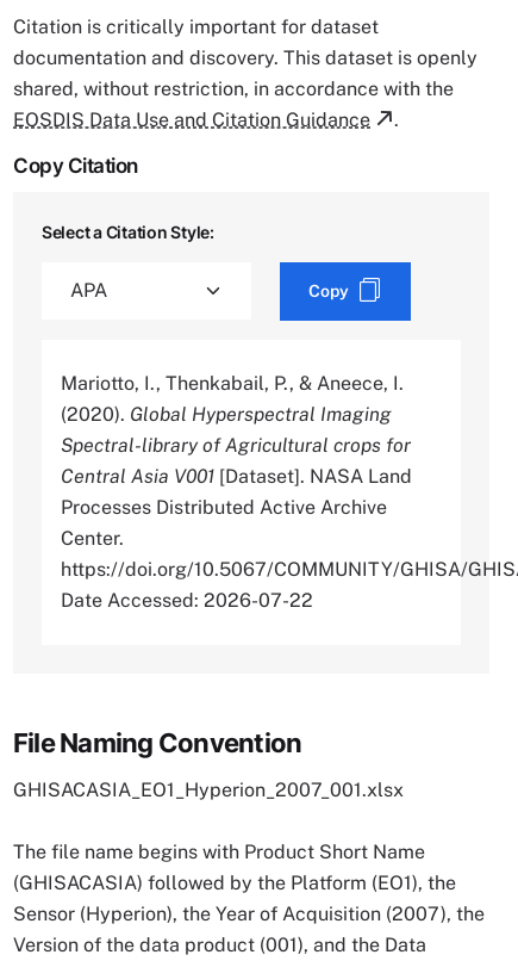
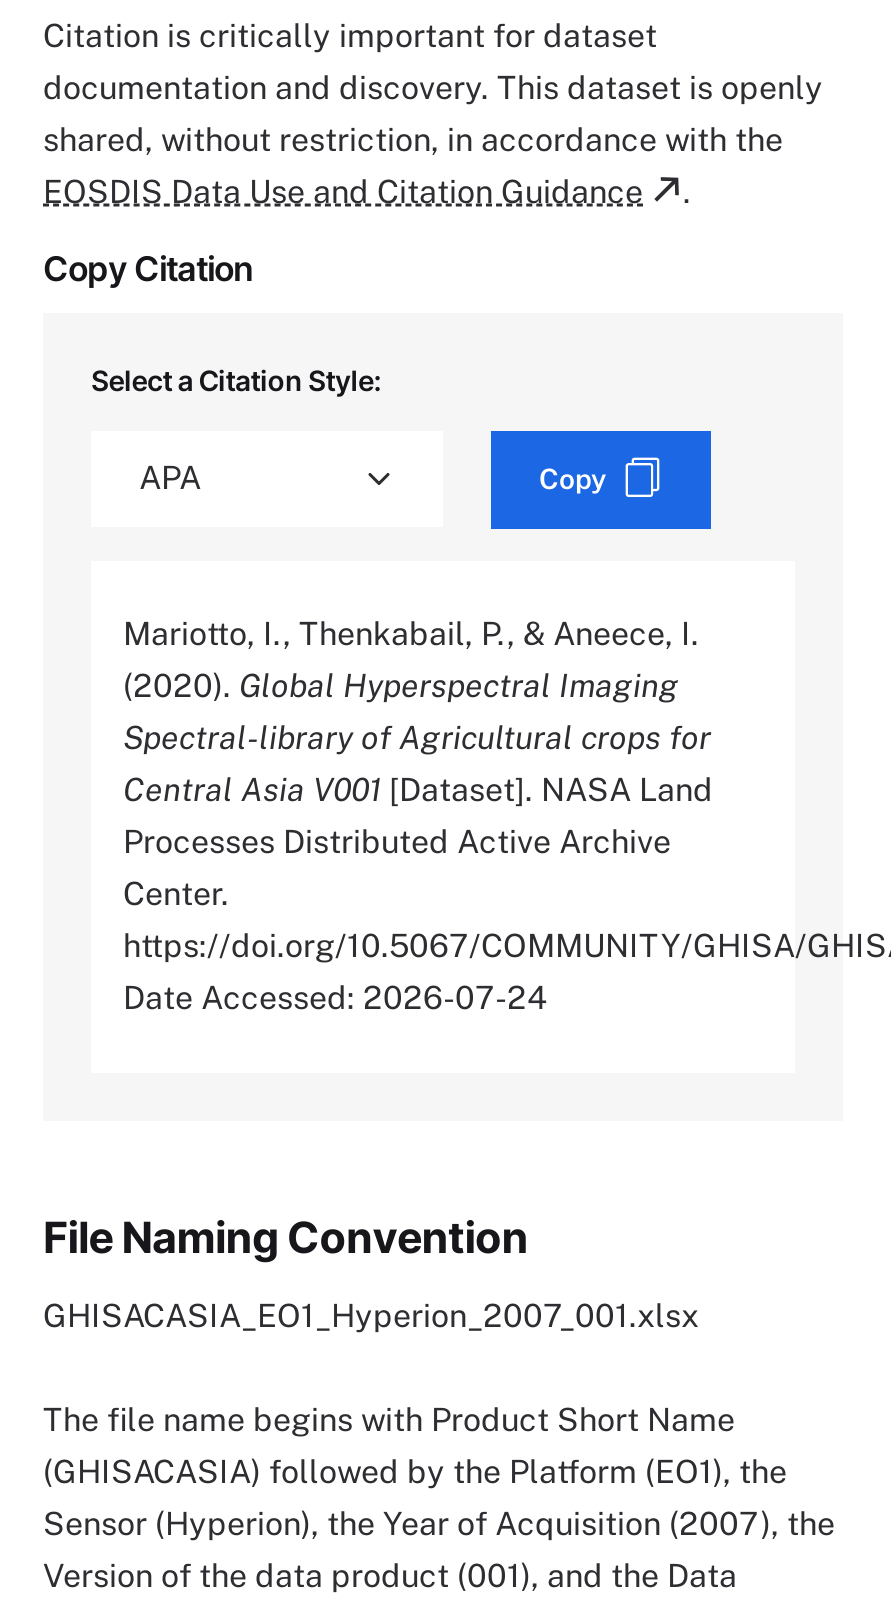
[61,589,313,612] Date Accessed: 2026-07-22 -> [123,979,547,1017] Date Accessed: 2026-07-24

